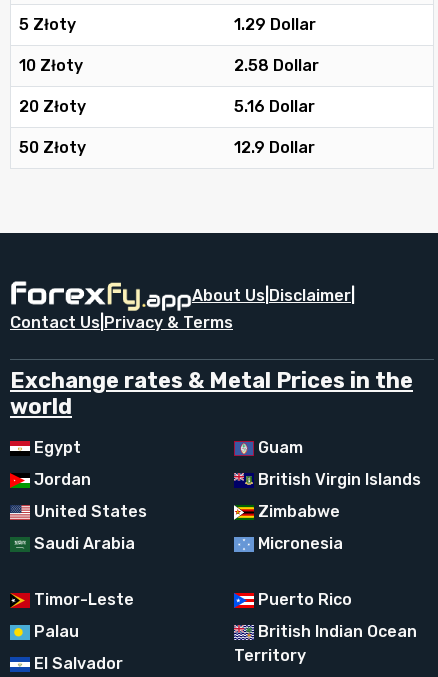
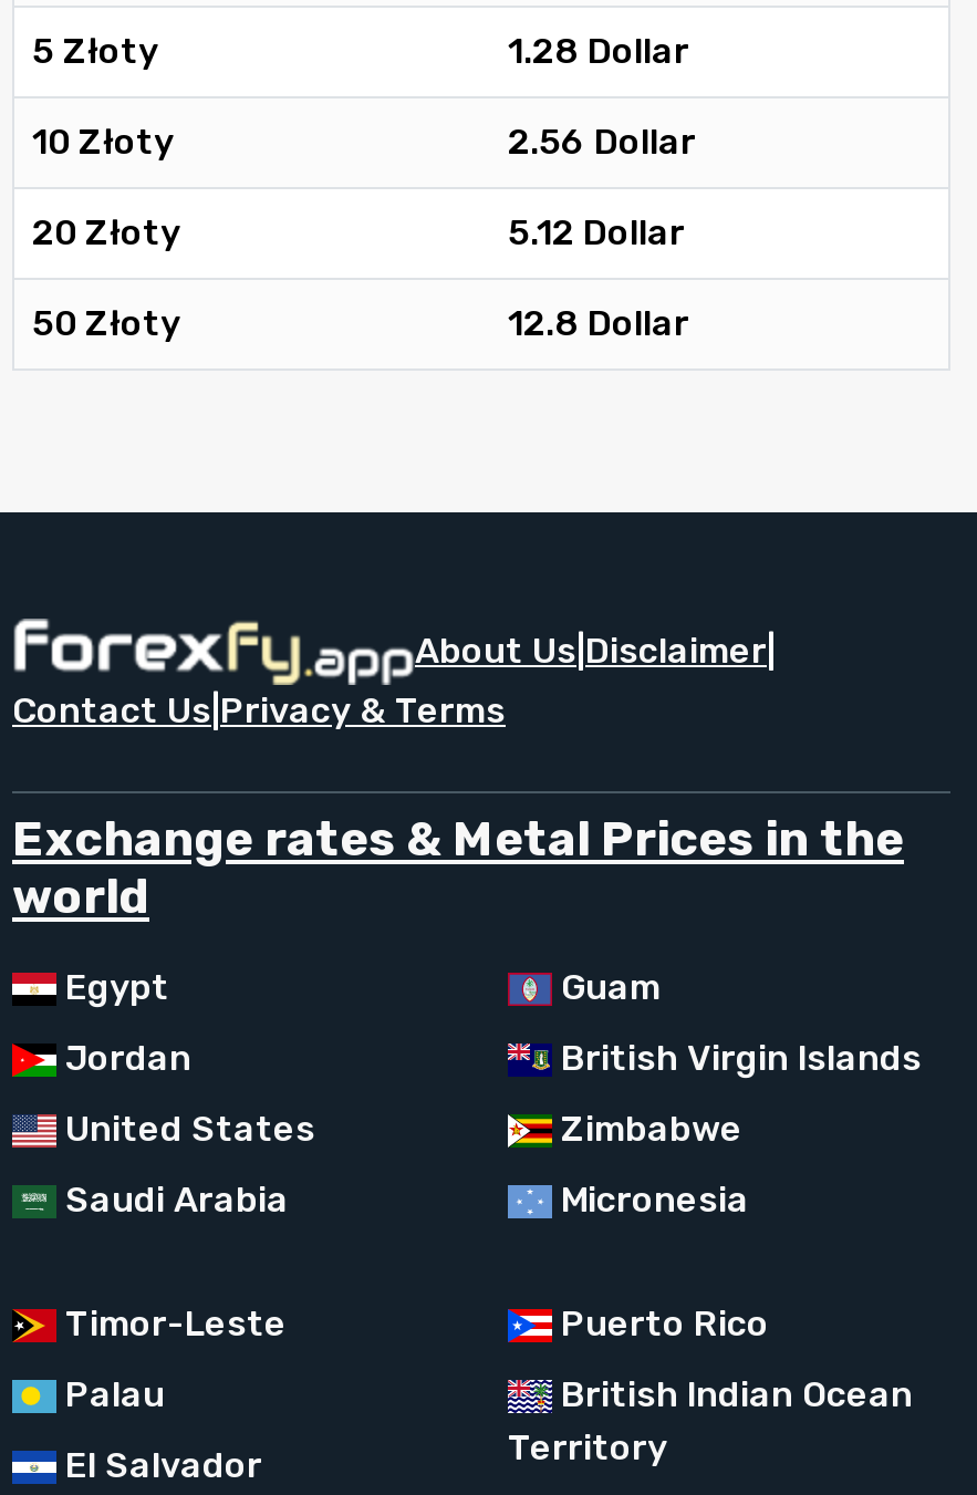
[234,15,316,34] 1.29 Dollar -> [508,30,689,72] 1.28 Dollar
[234,56,319,75] 2.58 Dollar -> [508,121,696,163] 2.56 Dollar
[234,97,315,116] 5.16 Dollar -> [508,212,685,254] 5.12 Dollar
[234,138,315,157] 12.9 Dollar -> [508,302,689,344] 12.8 Dollar

